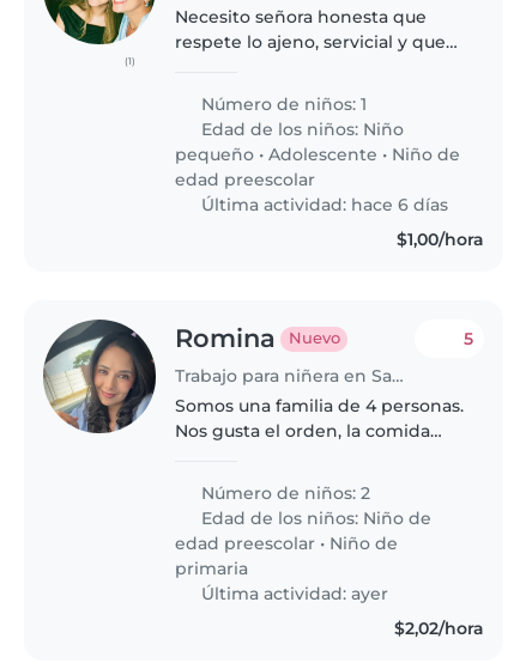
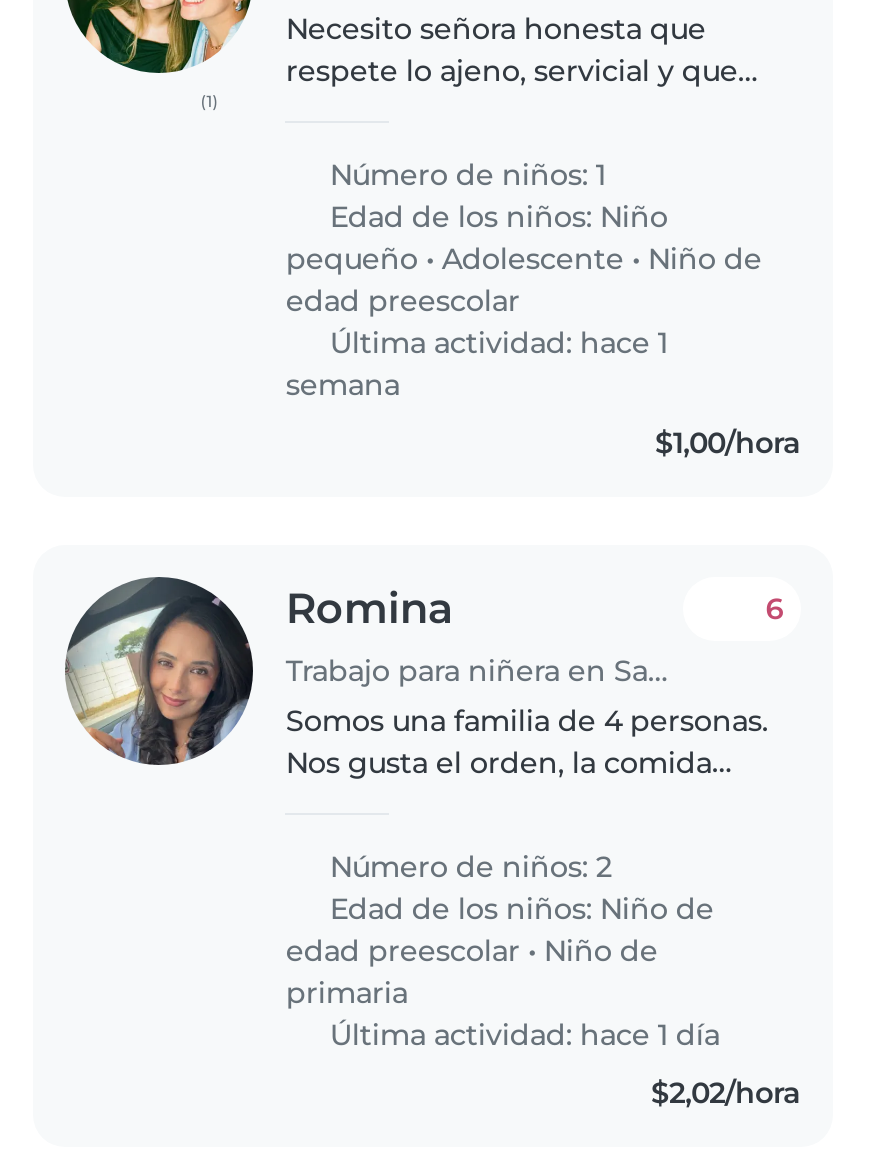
[197,194,449,216] Última actividad: hace 6 días -> [286,325,668,403] Última actividad: hace 1 | semana
[289,330,340,348] Nuevo -> none
[464,328,474,350] 5 -> [765,591,783,627] 6
[197,583,389,605] Última actividad: ayer -> [322,1016,720,1052] Última actividad: hace 1 día

